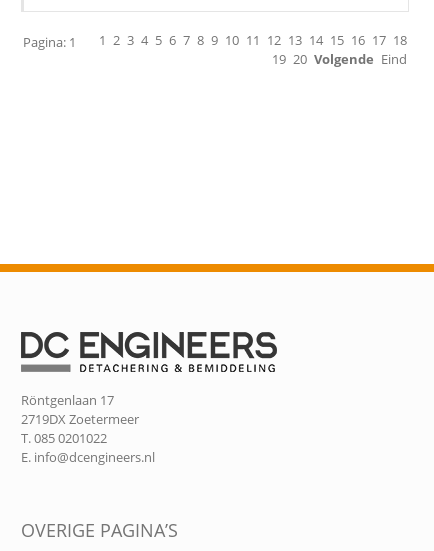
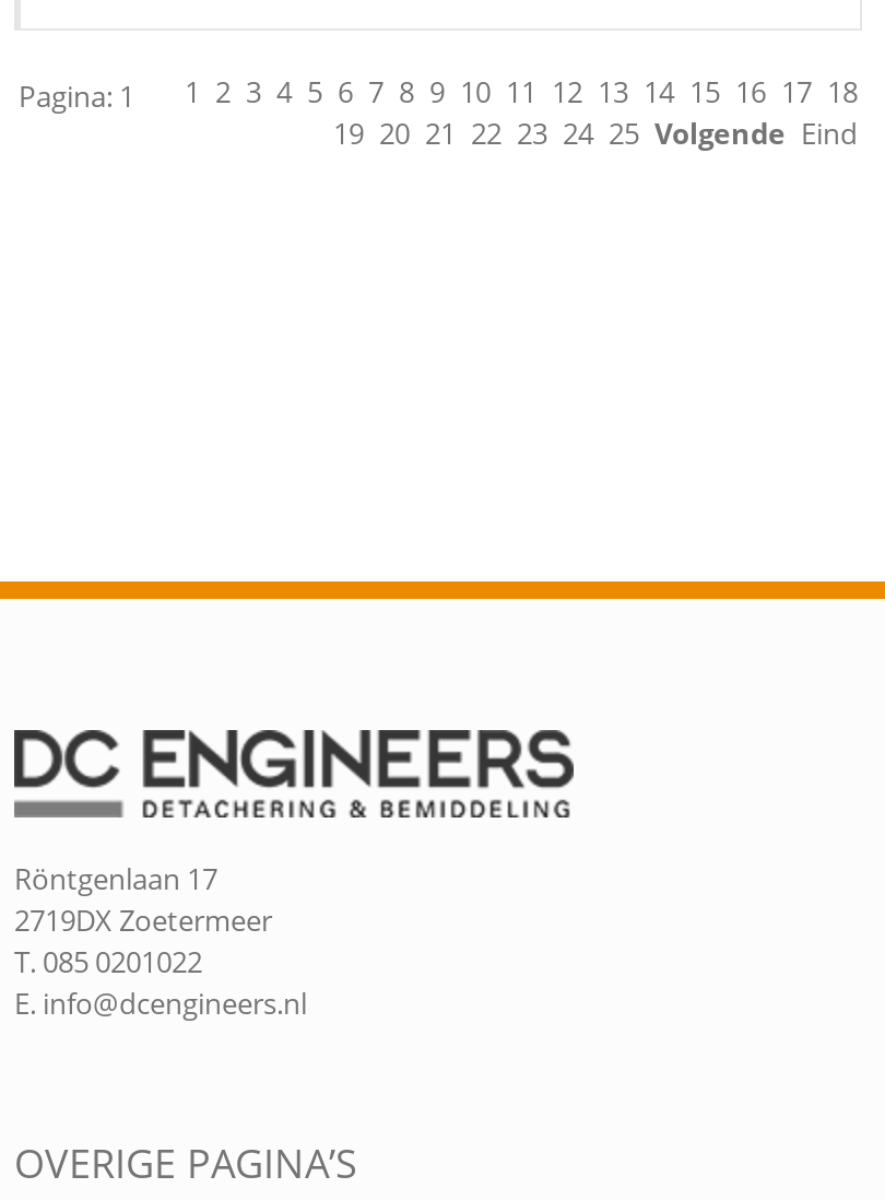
[272,50,407,68] 19 20 Volgende Eind -> [333,114,858,153] 19 20 21 22 23 24 25 Volgende Eind

